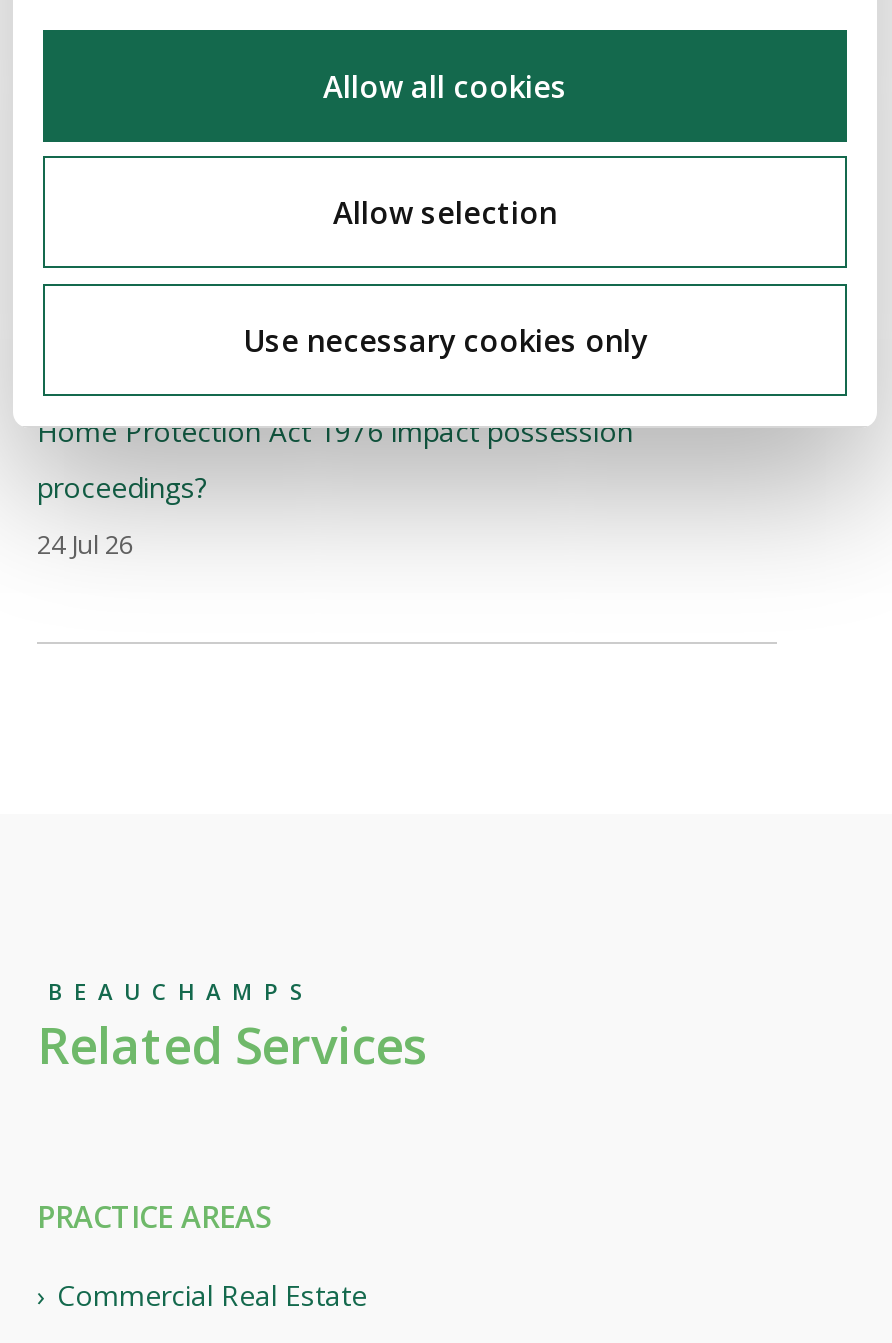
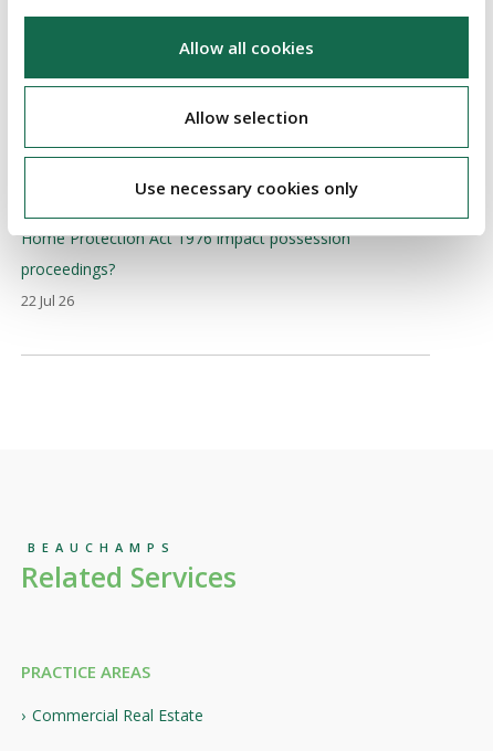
[37,526,133,562] 24 Jul 26 -> [21,290,74,310] 22 Jul 26

